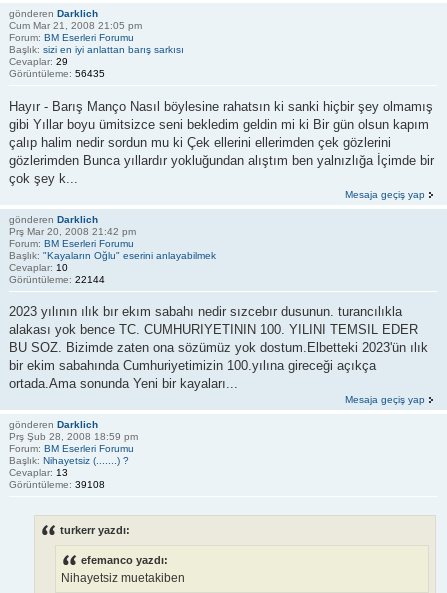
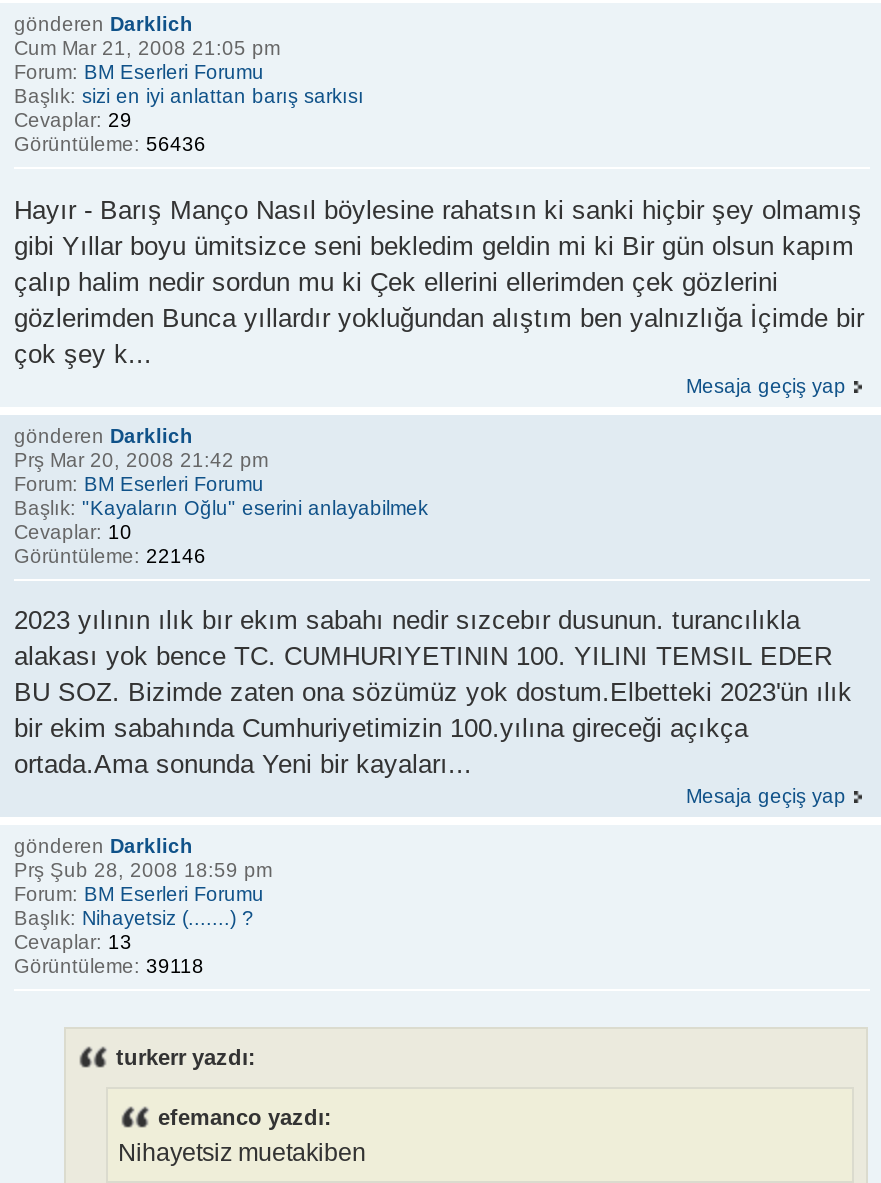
[9,68,105,79] Görüntüleme: 56435 -> [14,133,206,155] Görüntüleme: 56436
[9,274,105,285] Görüntüleme: 22144 -> [14,544,206,566] Görüntüleme: 22146
[9,479,105,490] Görüntüleme: 39108 -> [14,955,204,977] Görüntüleme: 39118

